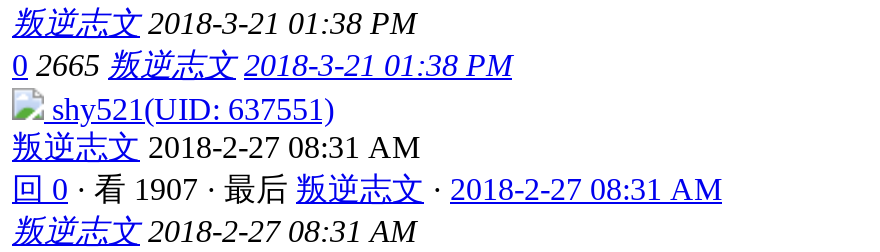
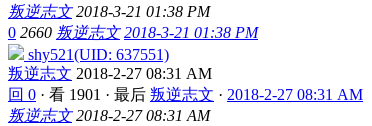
[12,48,512,82] 0 2665 叛逆志文 2018-3-21 01:38 PM -> [8,24,258,41] 0 2660 叛逆志文 2018-3-21 01:38 PM
[12,172,722,206] 回 0 · 看 1907 · 最后叛逆志文· 2018-2-27 08:31 AM -> [8,86,363,103] 回 0 · 看 1901 · 最后叛逆志文· 2018-2-27 08:31 AM

